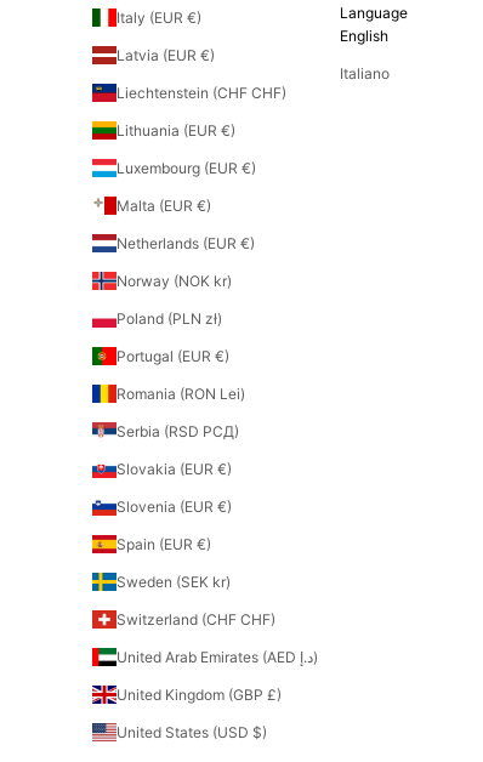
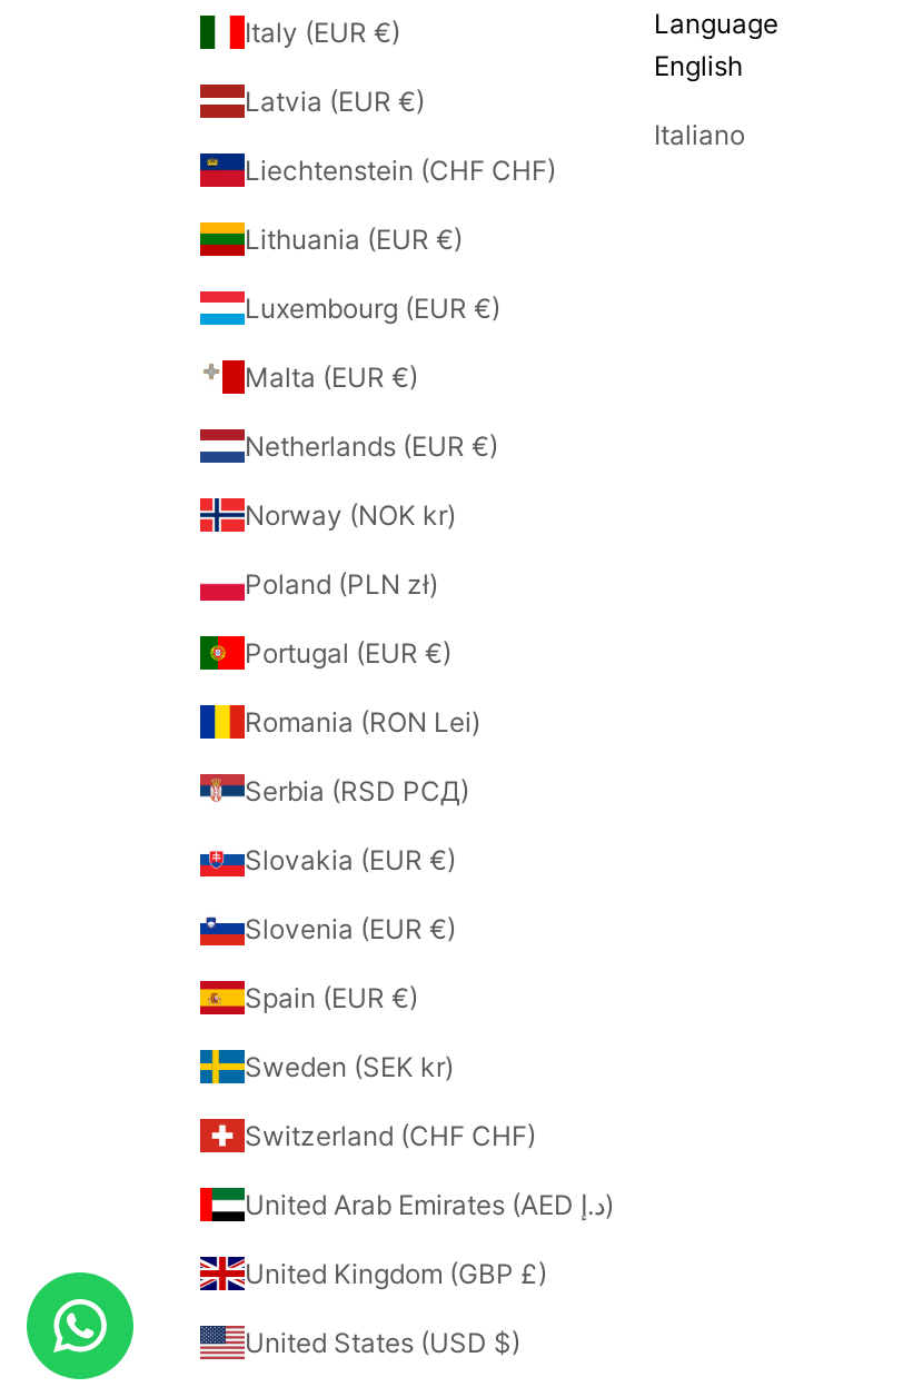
none -> [24,1270,136,1381] [image]

